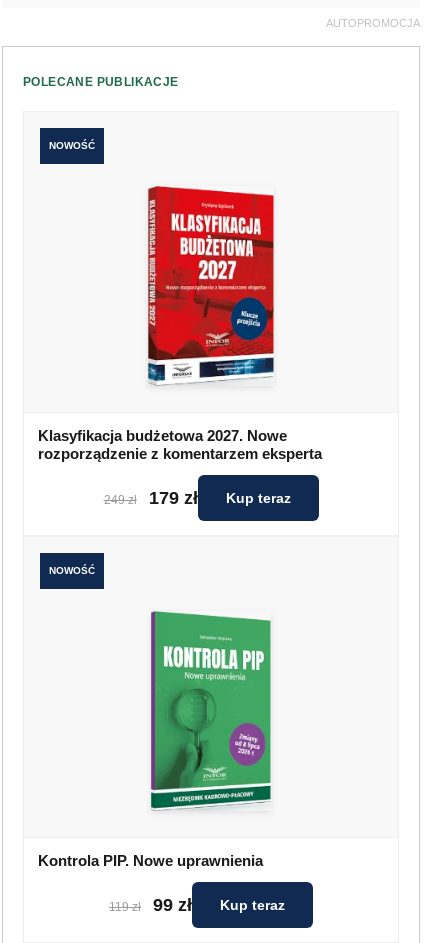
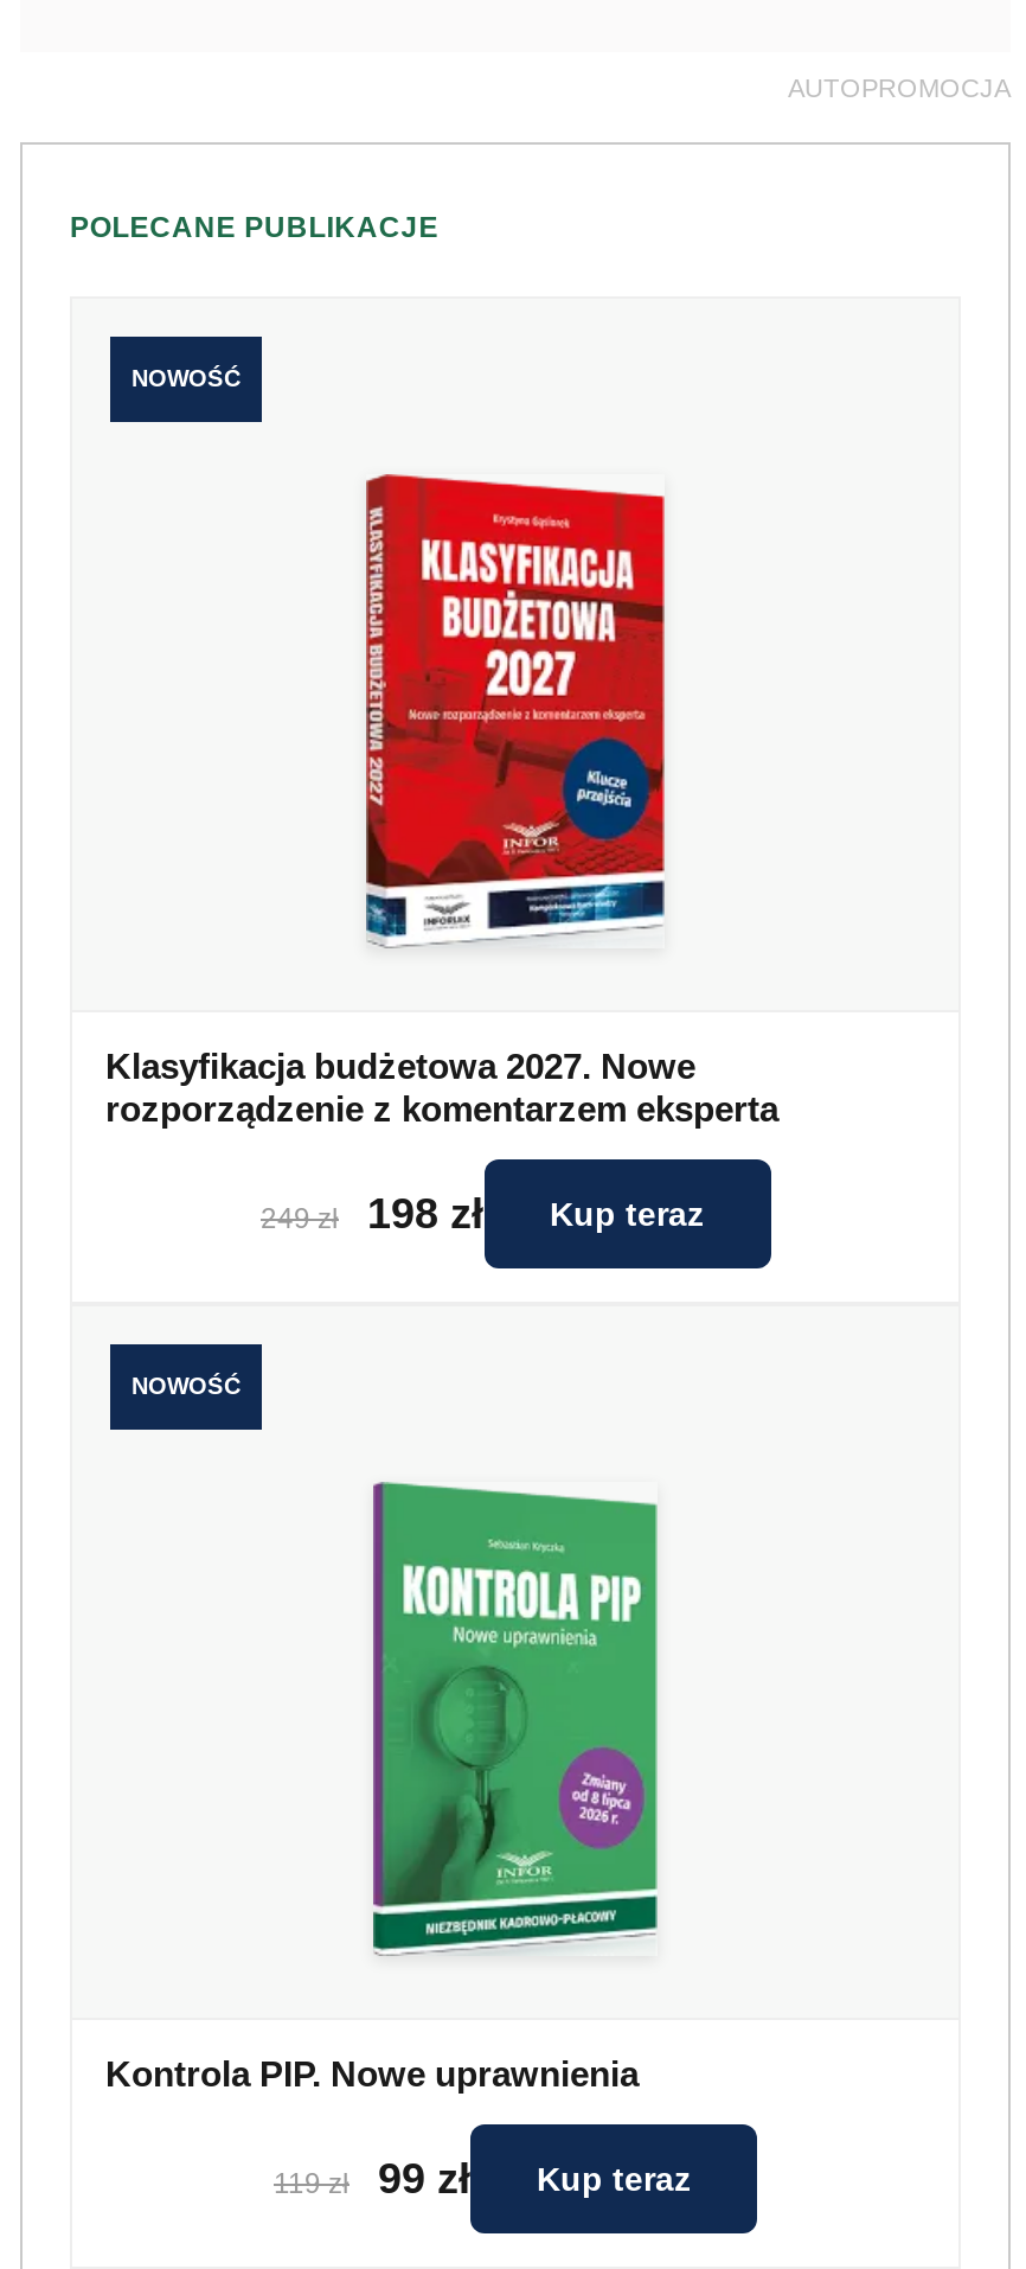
[148,488,197,508] 179 zł -> [367,1190,483,1237] 198 zł

